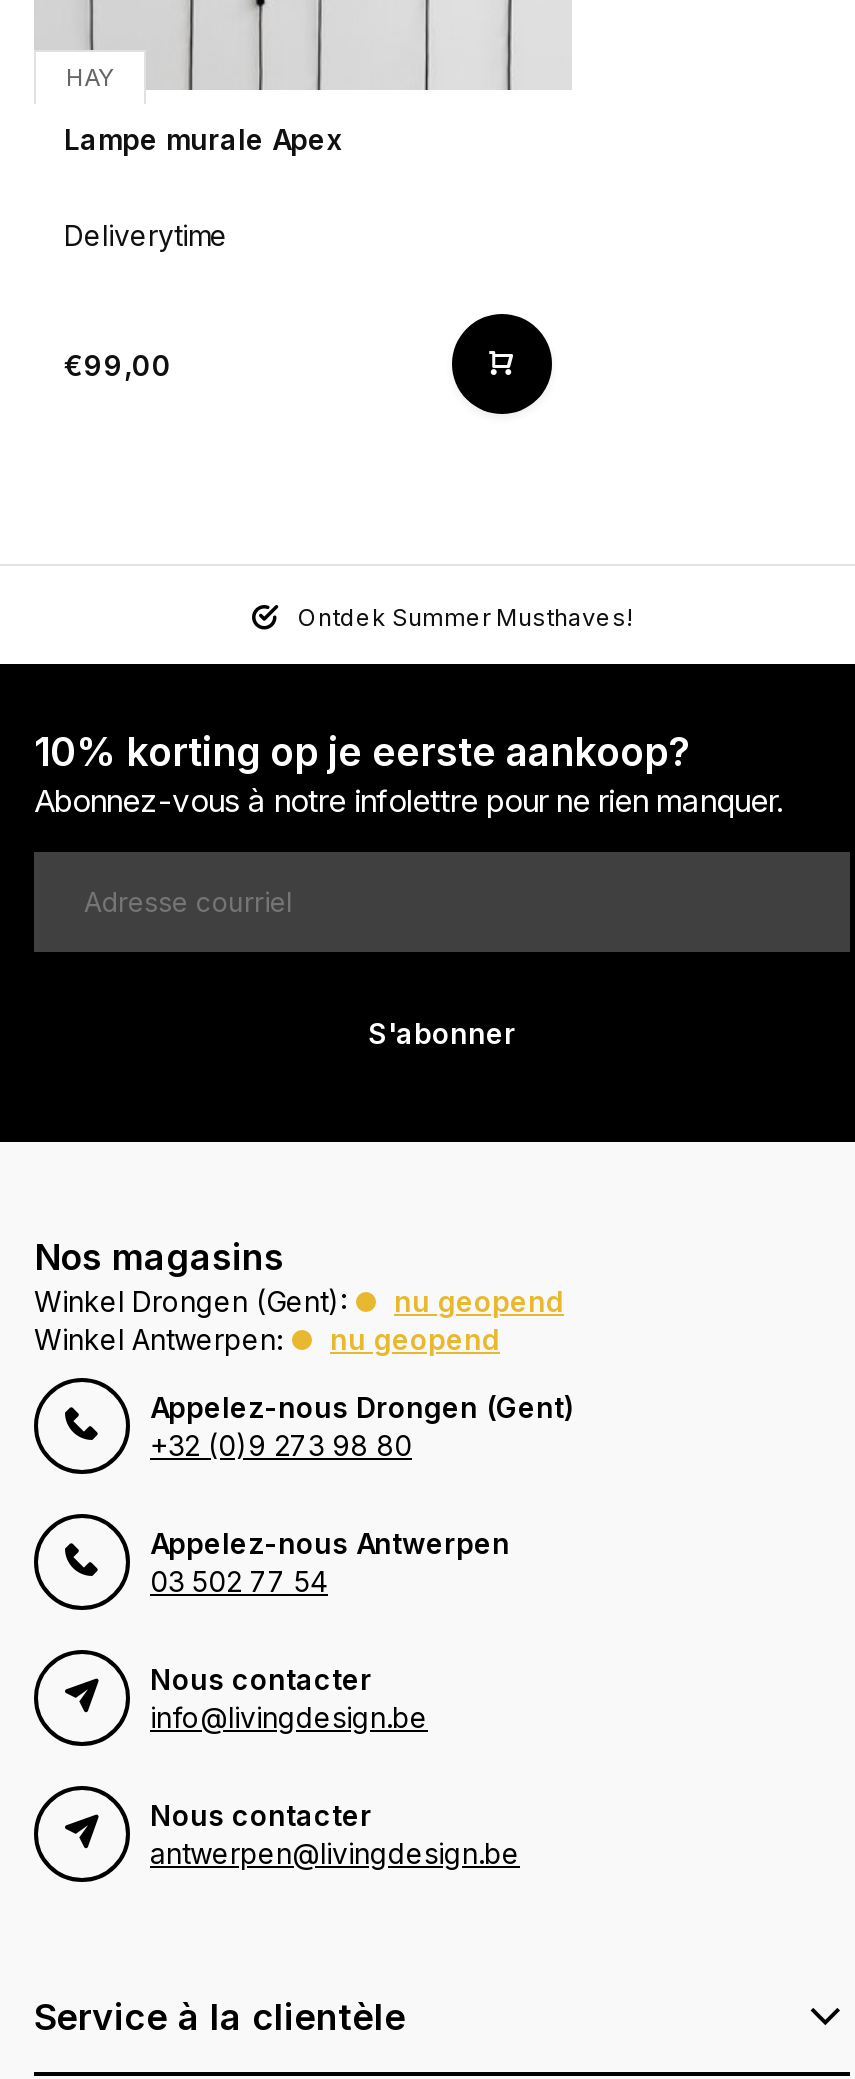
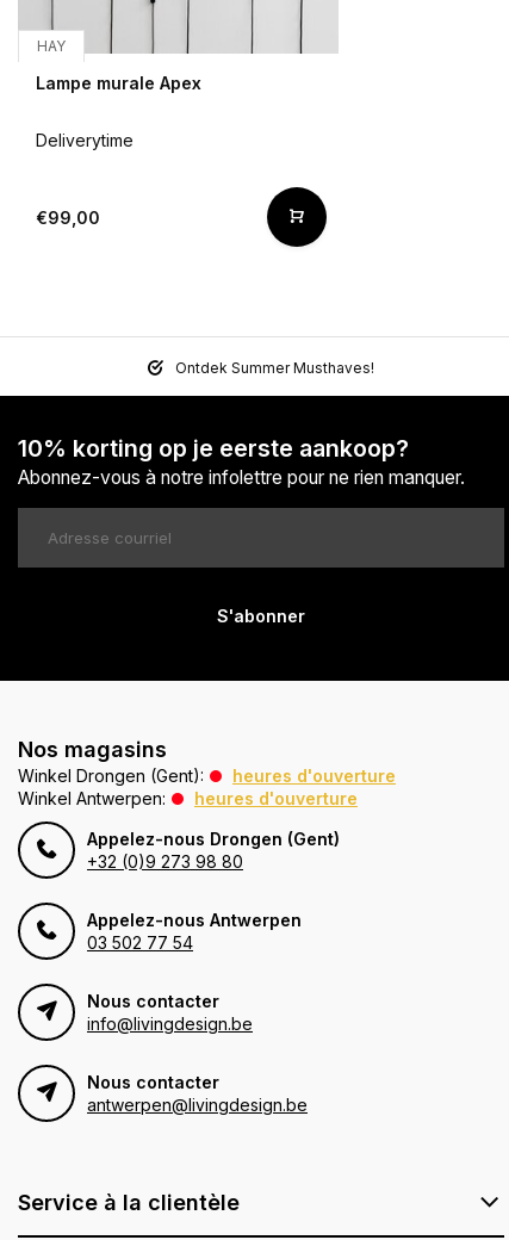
[394,1285,564,1319] nu geopend -> [232,766,396,786] heures d'ouverture
[330,1323,500,1357] nu geopend -> [194,788,358,809] heures d'ouverture

